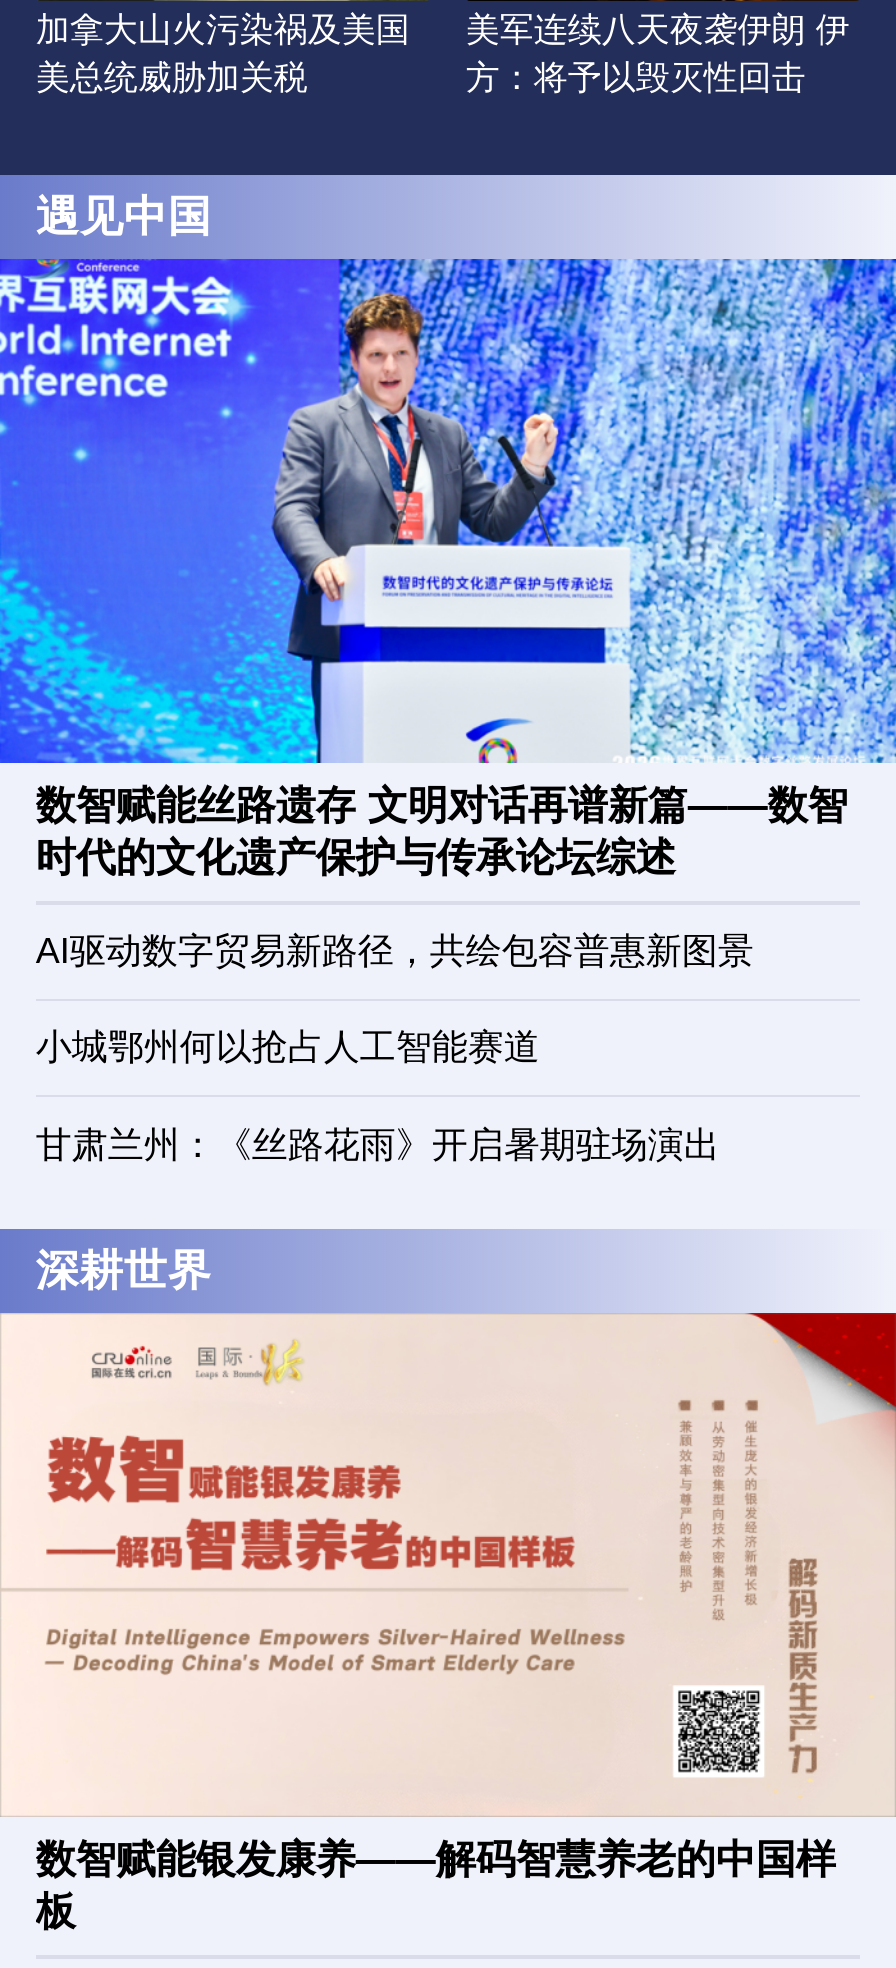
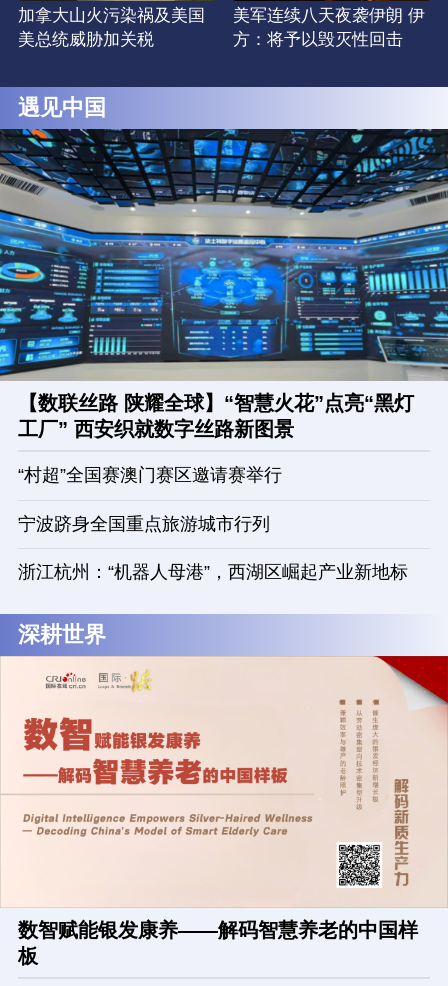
[6,258,890,880] [image] | 数智赋能丝路遗存 文明对话再谱新篇——数智 | 时代的文化遗产保护与传承论坛综述 -> [3,128,445,440] [image] | 【数联丝路 陕耀全球】“智慧火花”点亮“黑灯 | 工厂” 西安织就数字丝路新图景
[36,931,754,971] AI驱动数字贸易新路径，共绘包容普惠新图景 -> [18,465,282,485] “村超”全国赛澳门赛区邀请赛举行
[36,1027,540,1067] 小城鄂州何以抢占人工智能赛道 -> [18,514,270,534] 宁波跻身全国重点旅游城市行列
[36,1124,720,1164] 甘肃兰州：《丝路花雨》开启暑期驻场演出 -> [18,562,408,582] 浙江杭州：“机器人母港”，西湖区崛起产业新地标

